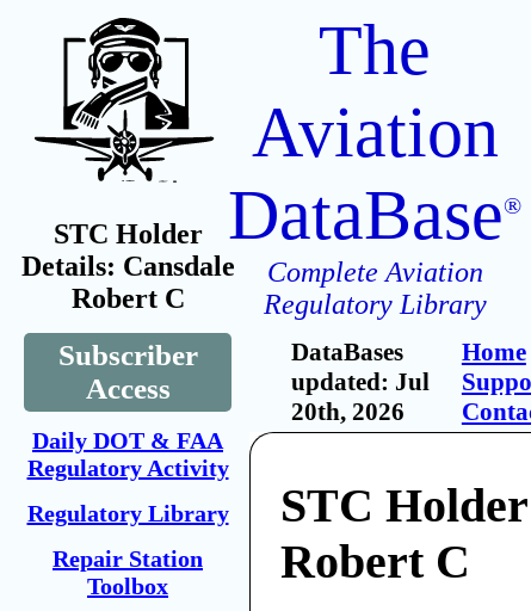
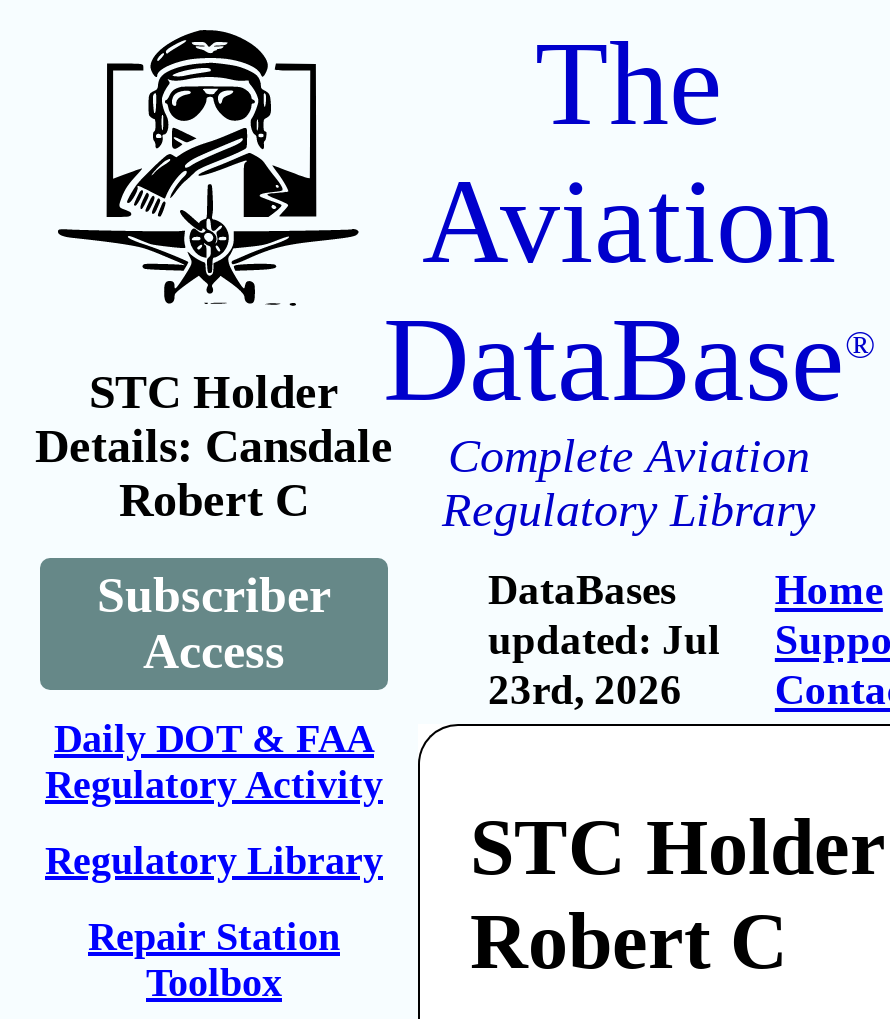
[291,397,405,426] 20th, 2026 -> [488,666,682,714] 23rd, 2026

